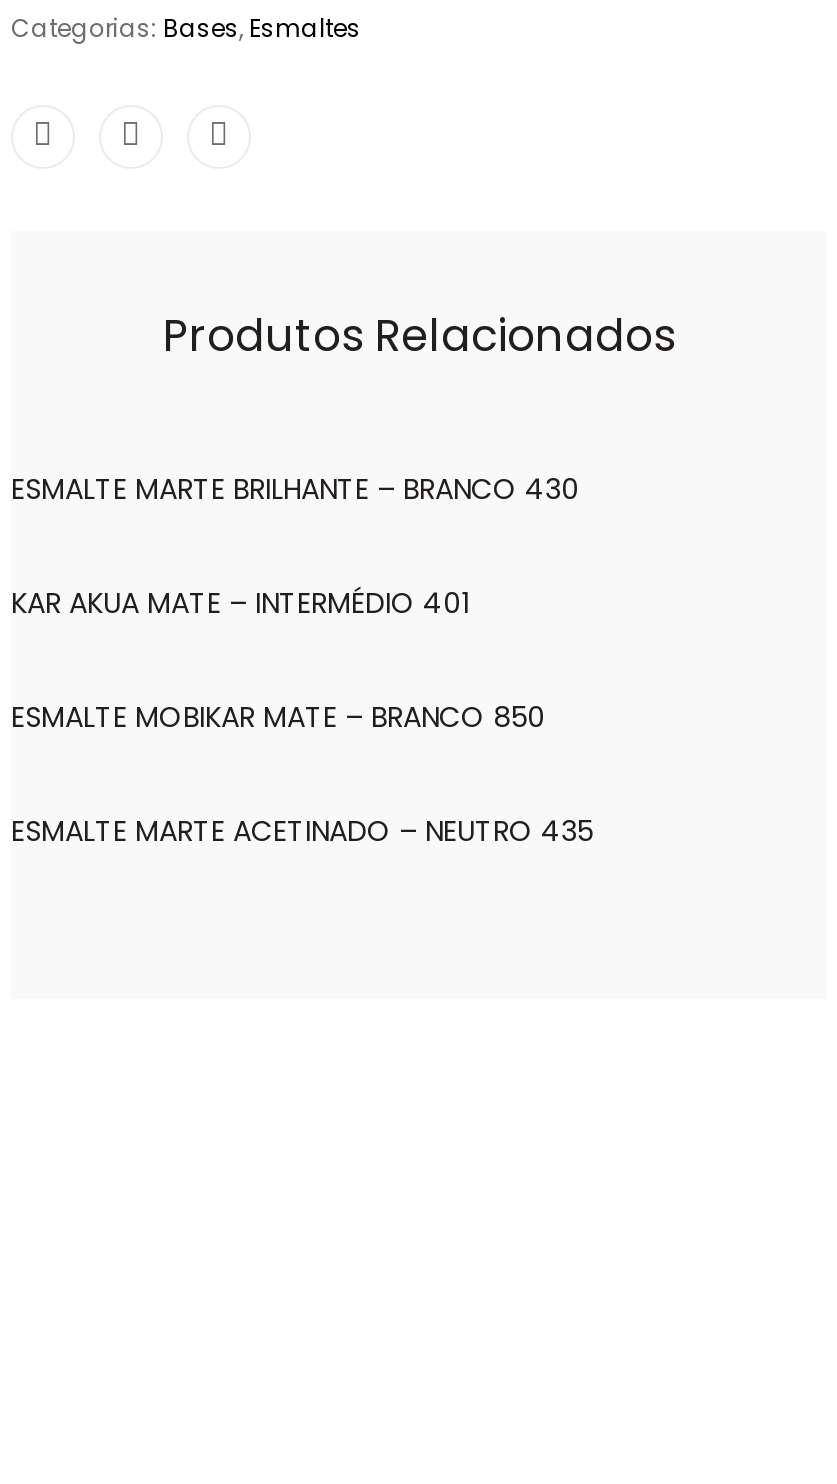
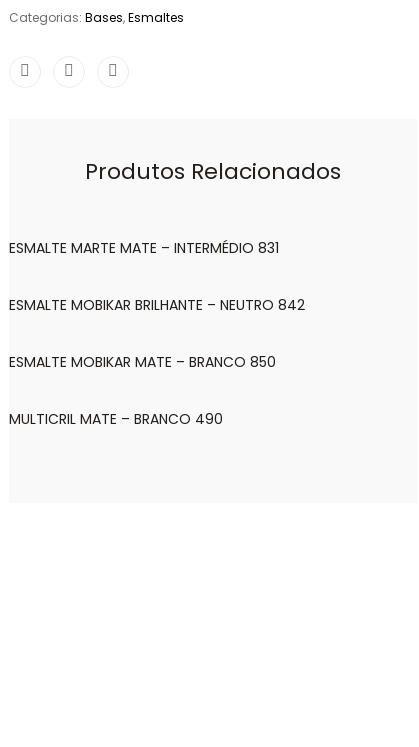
[11,468,579,508] ESMALTE MARTE BRILHANTE – BRANCO 430 -> [9,238,279,258] ESMALTE MARTE MATE – INTERMÉDIO 831
[11,582,469,622] KAR AKUA MATE – INTERMÉDIO 401 -> [9,295,305,315] ESMALTE MOBIKAR BRILHANTE – NEUTRO 842
[11,810,593,850] ESMALTE MARTE ACETINADO – NEUTRO 435 -> [9,409,223,429] MULTICRIL MATE – BRANCO 490

